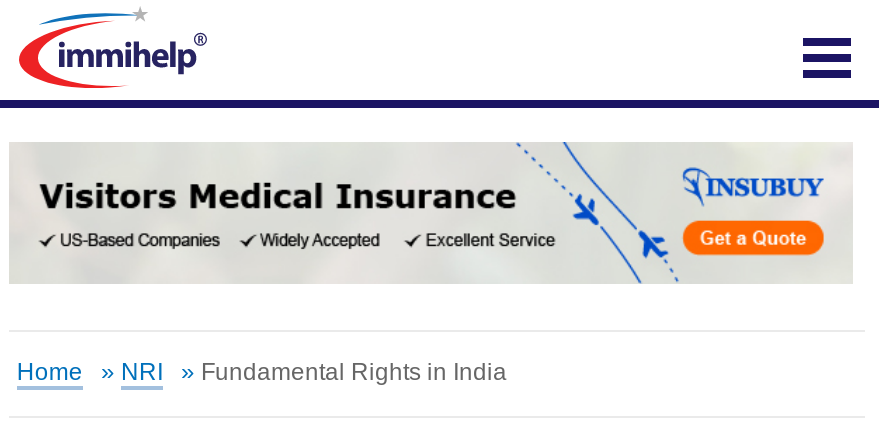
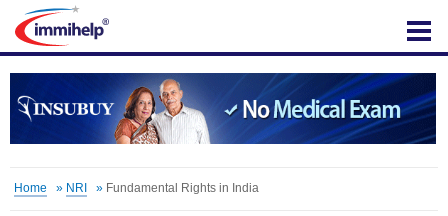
[9,142,861,284] [image] -> [9,72,437,145] [image]

